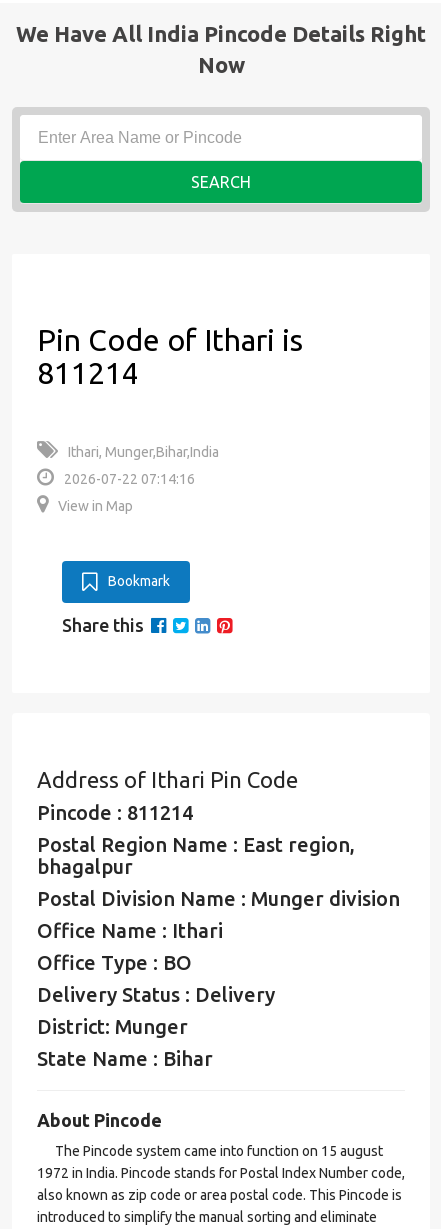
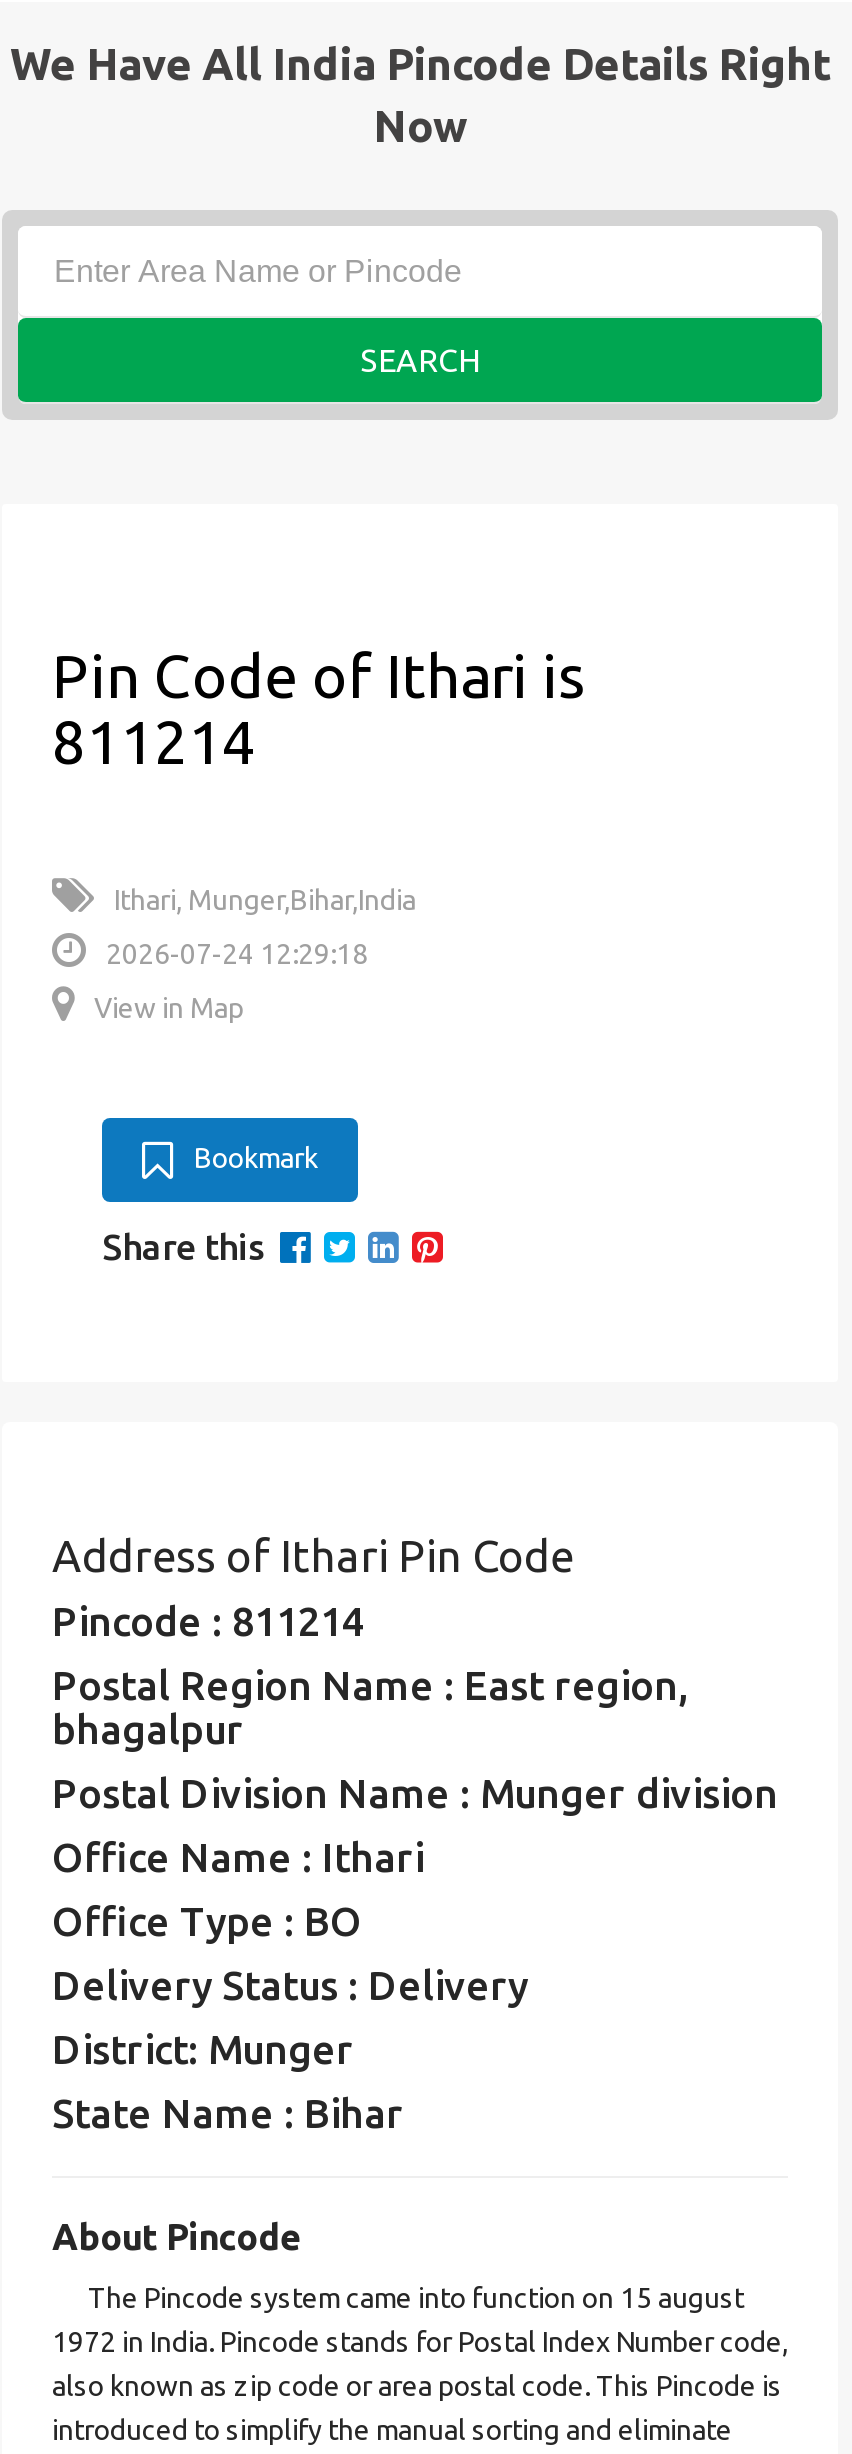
[64,471,195,487] 2026-07-22 07:14:16 -> [106,938,368,970] 2026-07-24 12:29:18

